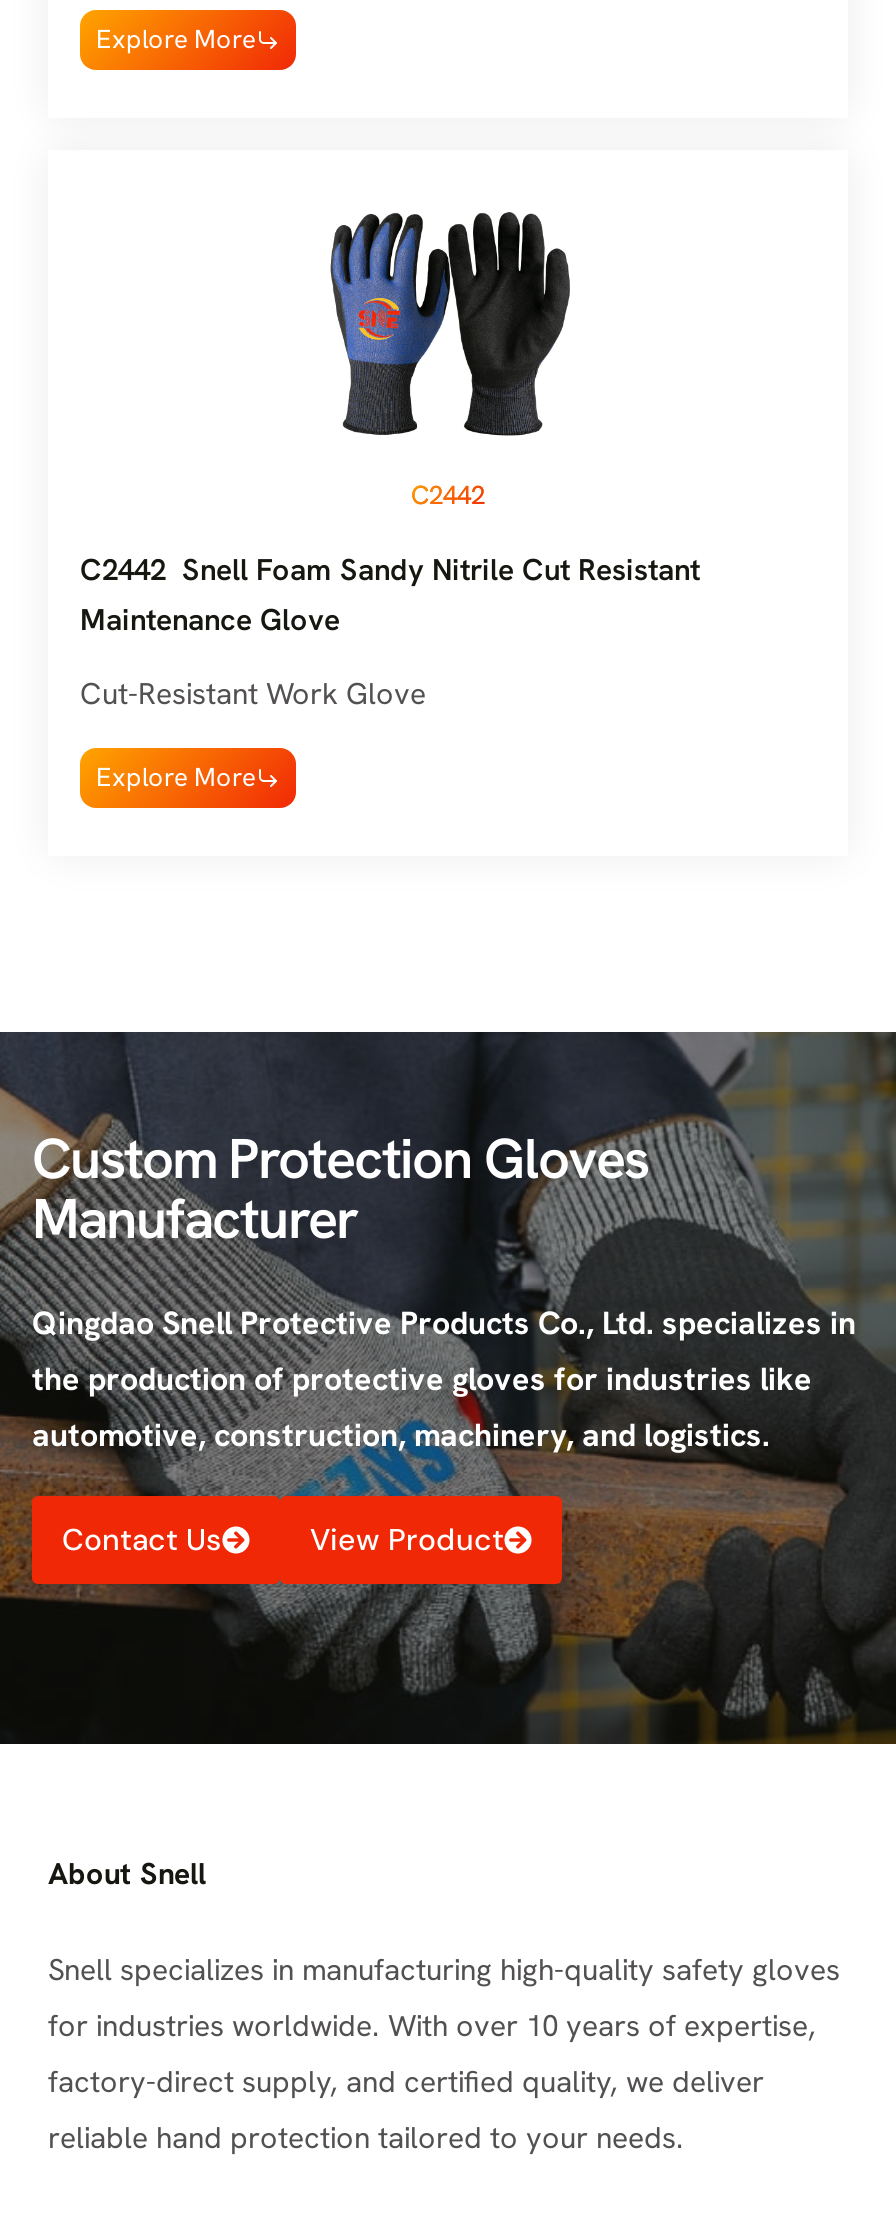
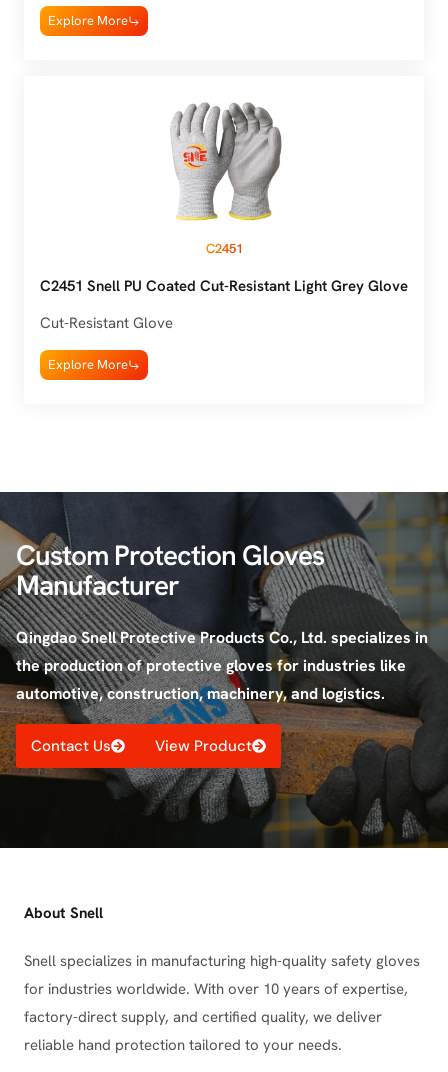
[328,210,572,512] [image] | C2442 -> [167,102,283,257] [image] | C2451
[80,550,700,640] C2442 Snell Foam Sandy Nitrile Cut Resistant | Maintenance Glove -> [40,276,408,296] C2451 Snell PU Coated Cut-Resistant Light Grey Glove
[80,674,426,714] Cut-Resistant Work Glove -> [40,313,173,333] Cut-Resistant Glove

